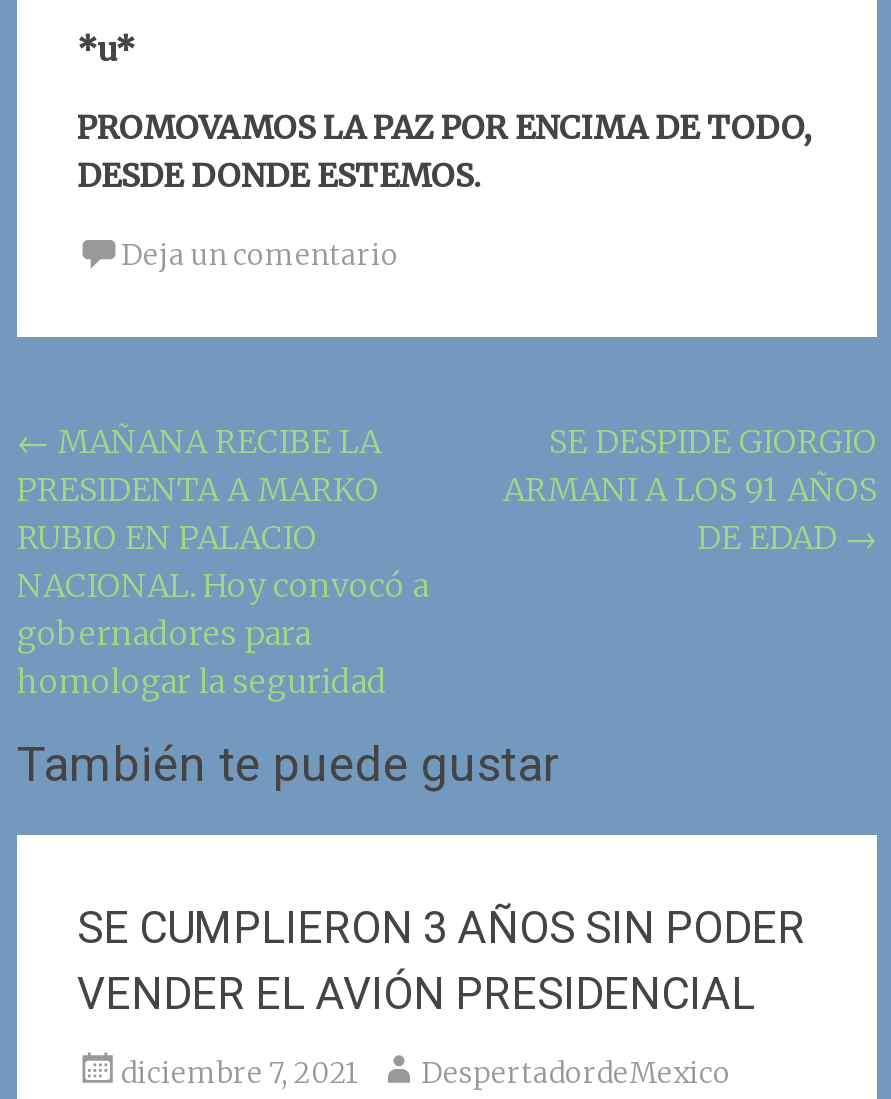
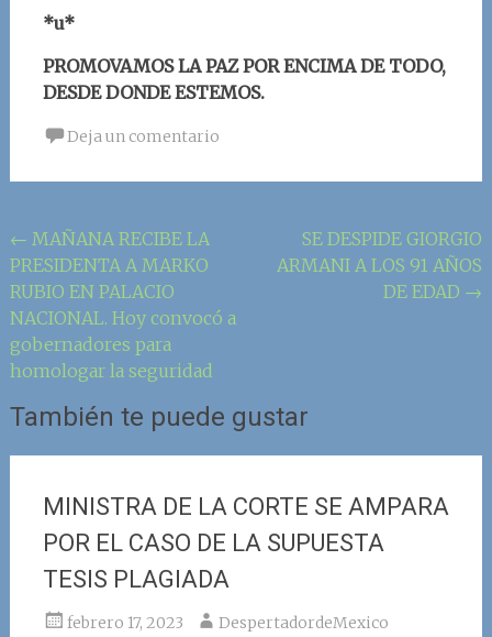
[77,903,805,1019] SE CUMPLIERON 3 AÑOS SIN PODER | VENDER EL AVIÓN PRESIDENCIAL -> [43,493,449,593] MINISTRA DE LA CORTE SE AMPARA | POR EL CASO DE LA SUPUESTA | TESIS PLAGIADA
[121,1055,731,1091] diciembre 7, 2021 DespertadordeMexico -> [67,613,389,633] febrero 17, 2023 DespertadordeMexico

